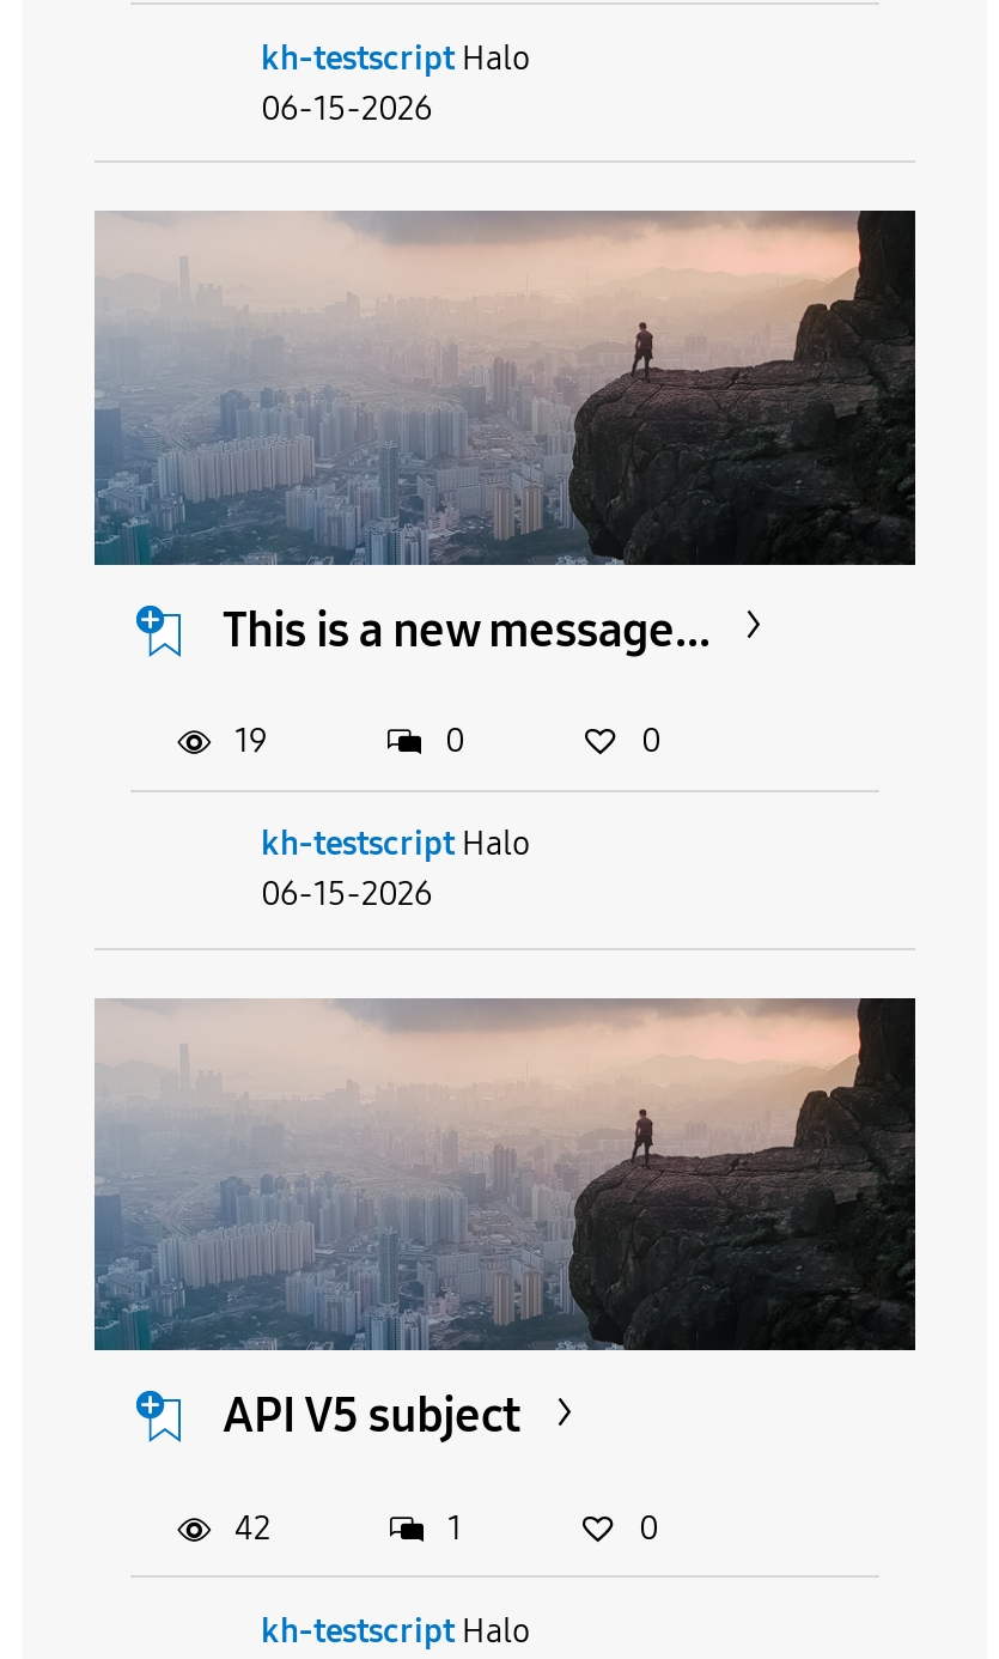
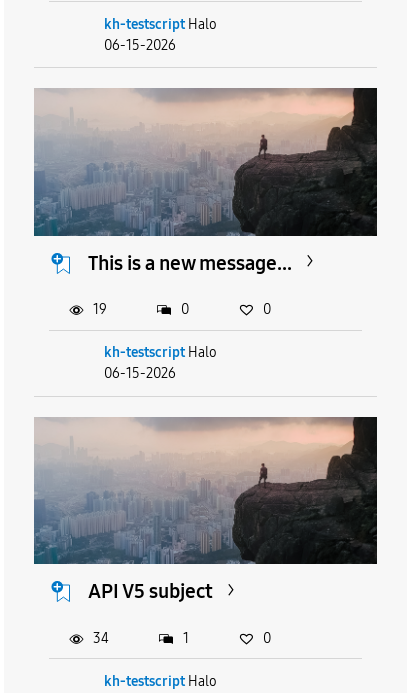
[234,1508,270,1549] 42 -> [92,630,108,647] 34

